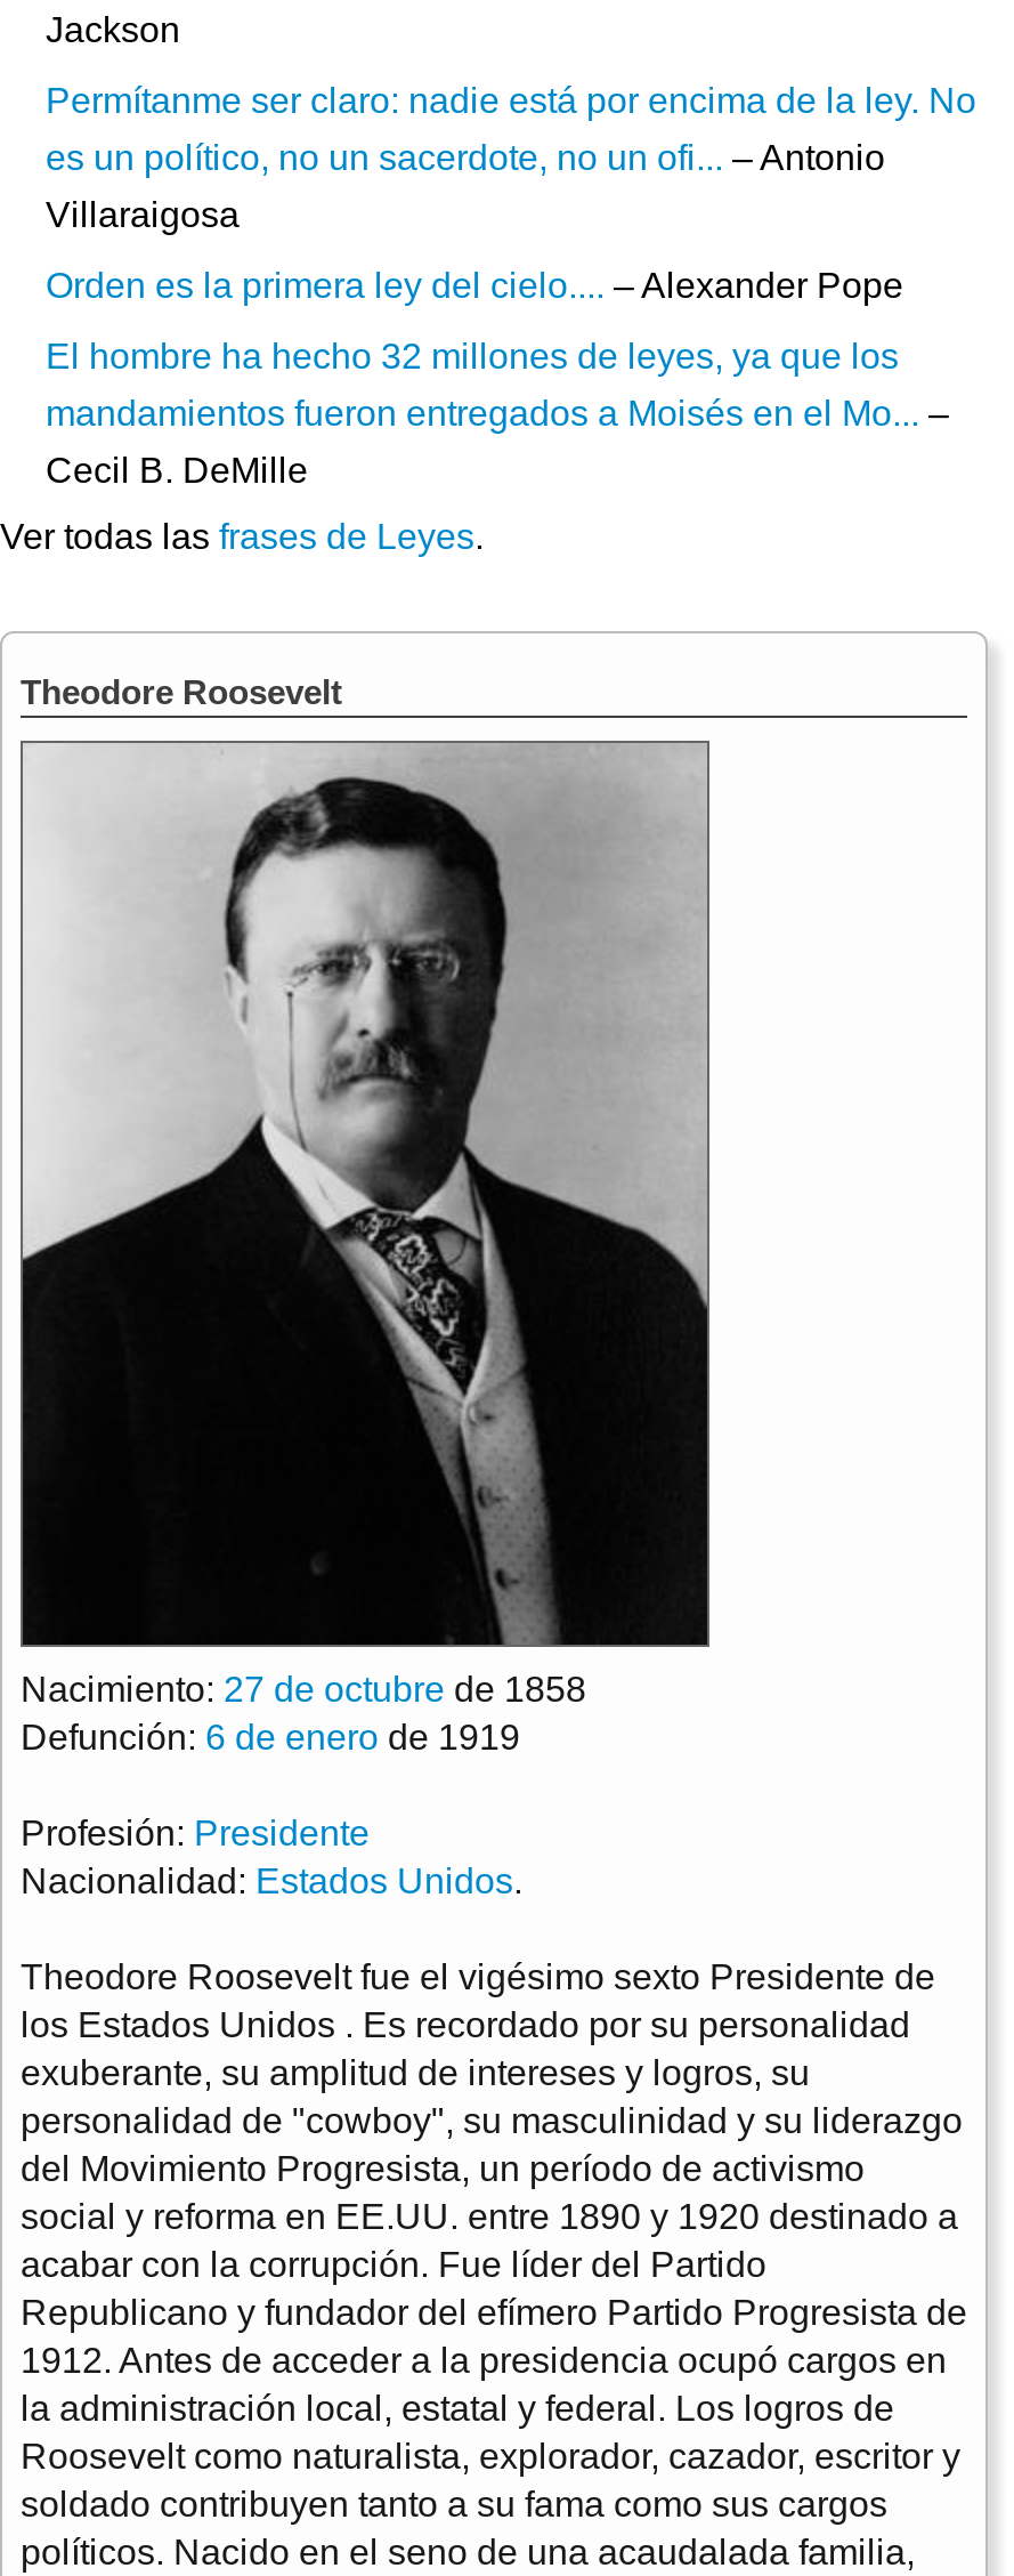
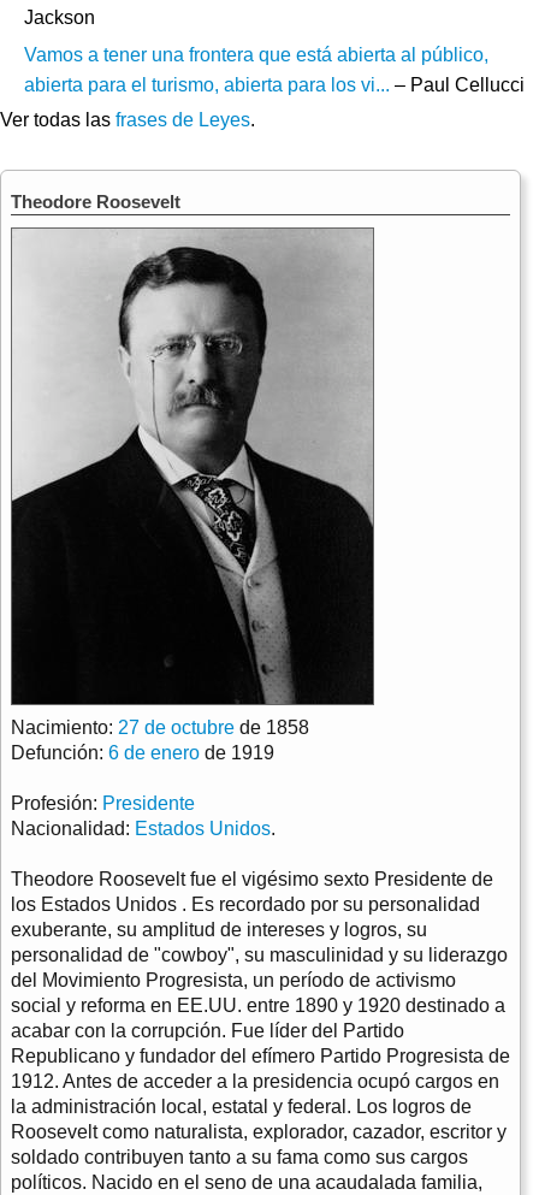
[46,81,976,490] Permítanme ser claro: nadie está por encima de la ley. No | es un político, no un sacerdote, no un ofi... – Antonio | Villaraigosa | Orden es la primera ley del cielo.... – Alexander Pope | El hombre ha hecho 32 millones de leyes, ya que los | mandamientos fueron entregados a Moisés en el Mo... – | Cecil B. DeMille -> [24,45,525,95] Vamos a tener una frontera que está abierta al público, | abierta para el turismo, abierta para los vi... – Paul Cellucci

